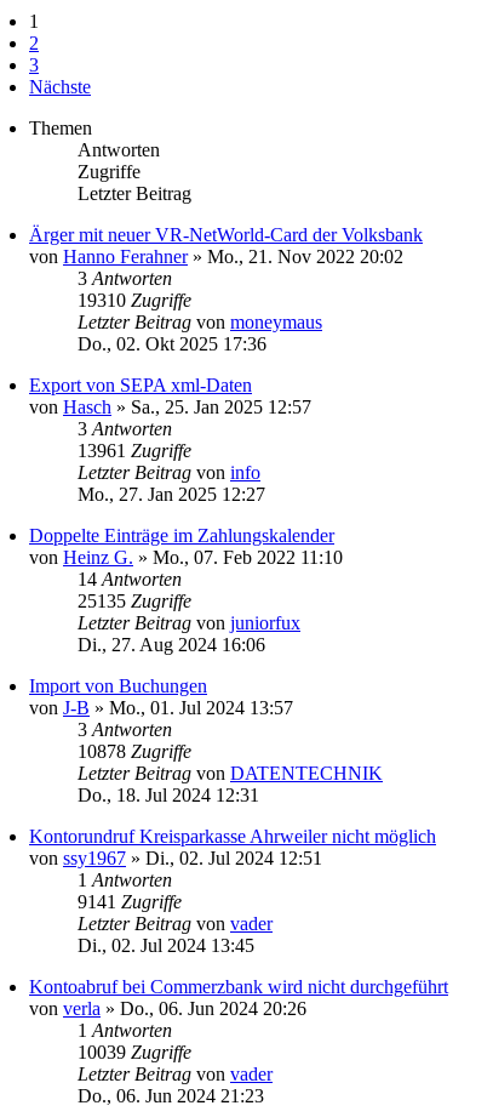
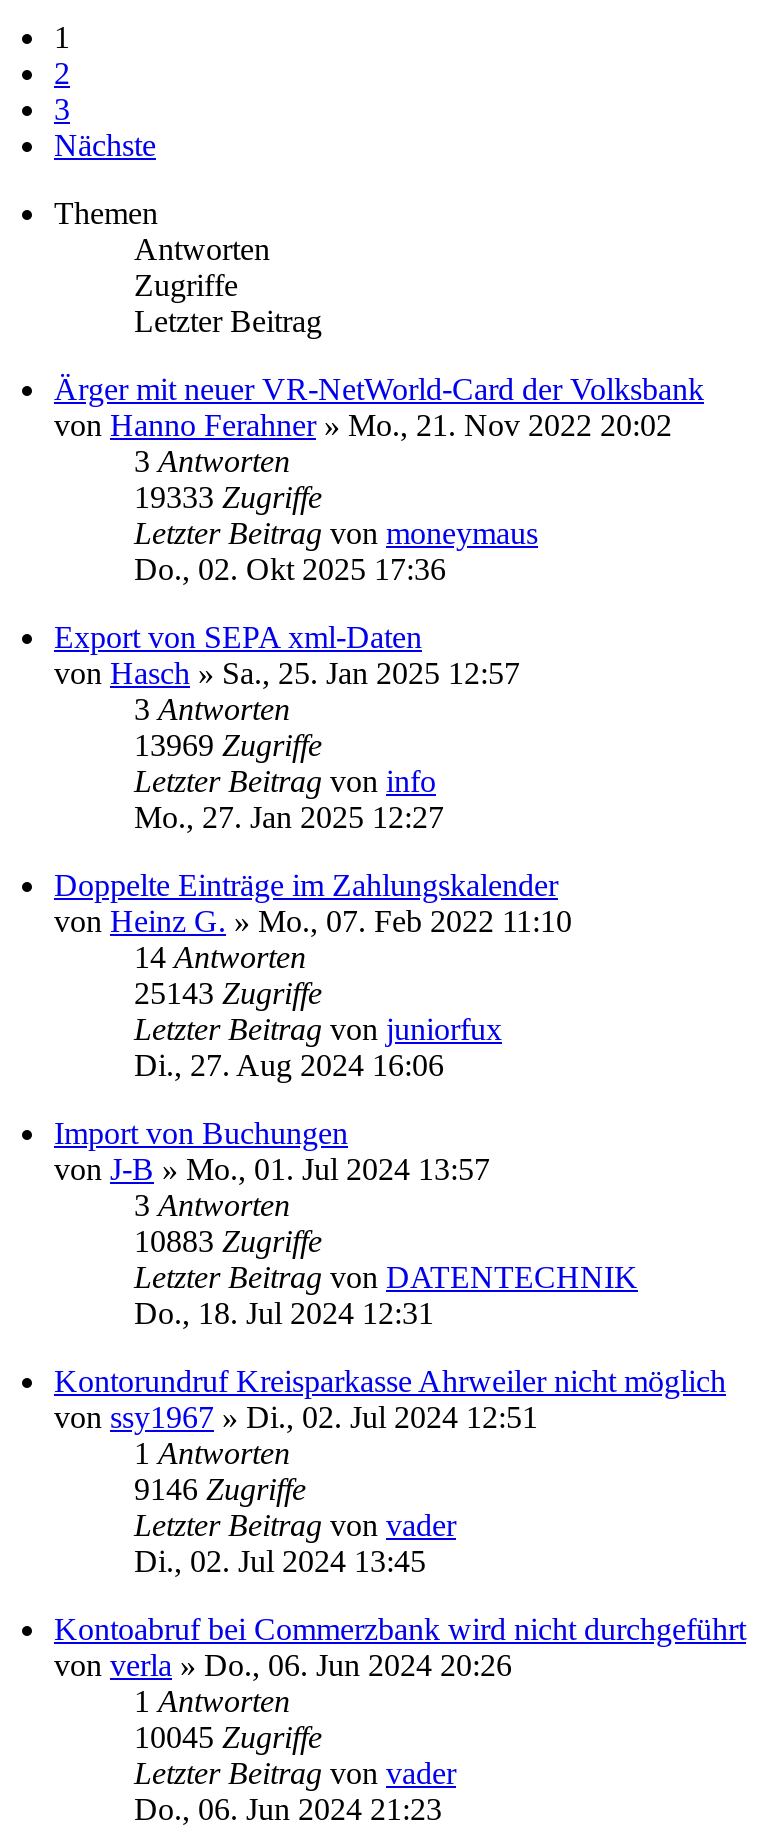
[78,290,191,310] 19310 Zugriffe -> [134,480,322,514] 19333 Zugriffe
[78,440,191,461] 13961 Zugriffe -> [134,728,322,762] 13969 Zugriffe
[78,591,191,611] 25135 Zugriffe -> [134,976,322,1010] 25143 Zugriffe
[78,741,191,762] 10878 Zugriffe -> [134,1224,322,1258] 10883 Zugriffe
[78,891,182,912] 9141 Zugriffe -> [134,1472,306,1506] 9146 Zugriffe
[78,1042,191,1062] 10039 Zugriffe -> [134,1720,322,1754] 10045 Zugriffe

